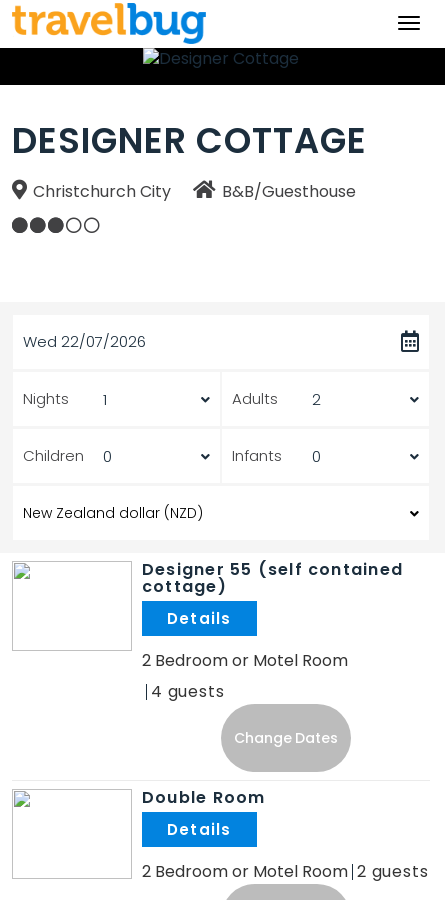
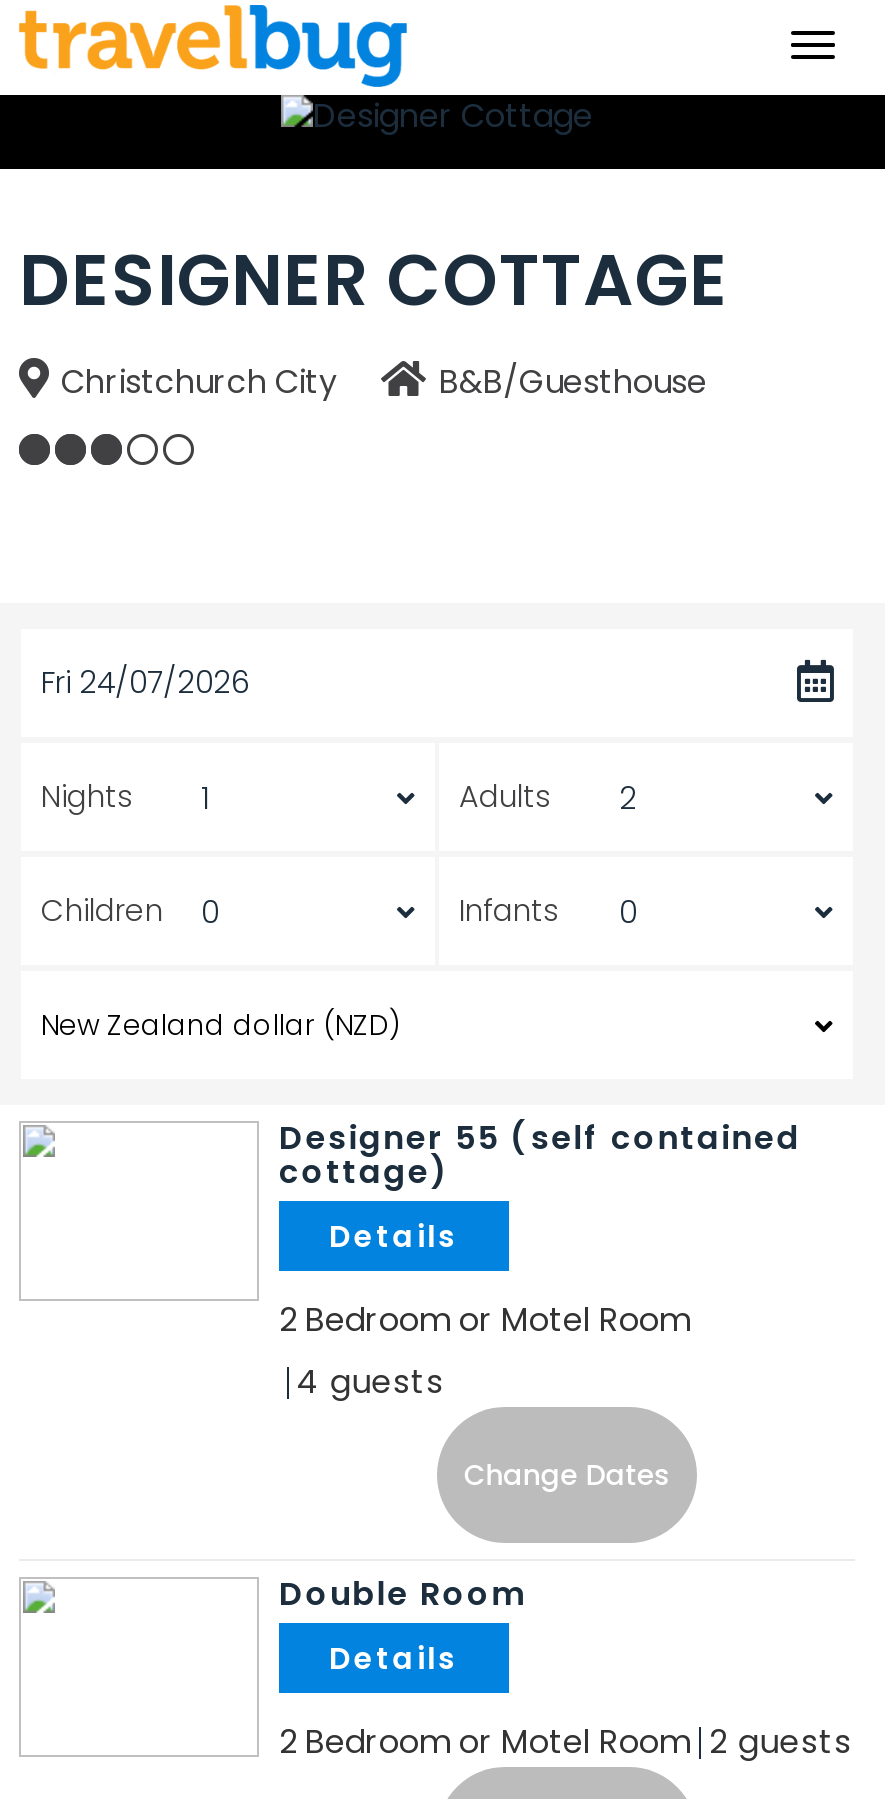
[23,331,146,352] Wed 22/07/2026 -> [41,661,249,703] Fri 24/07/2026

